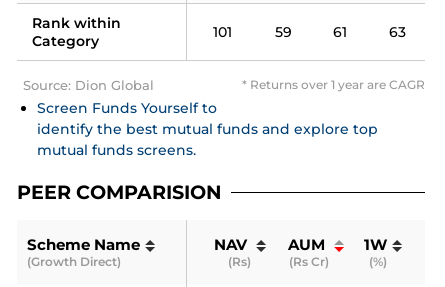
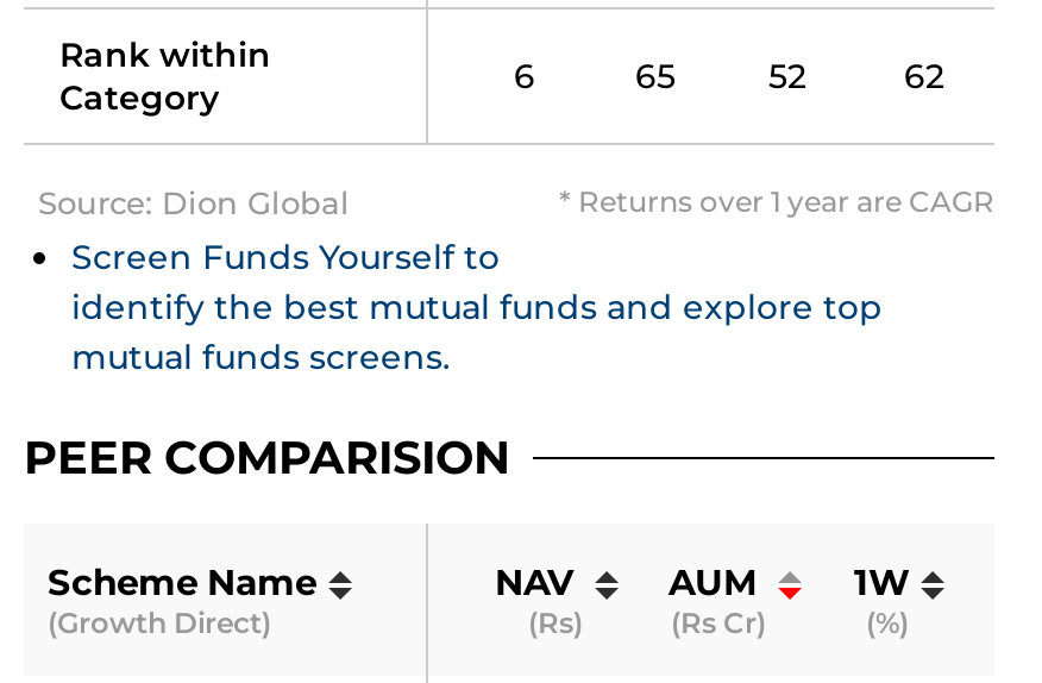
[213,23,232,41] 101 -> [514,54,535,97] 6
[275,23,292,41] 59 -> [635,54,676,97] 65
[333,23,347,41] 61 -> [768,54,806,97] 52
[389,23,406,41] 63 -> [904,54,944,97] 62

